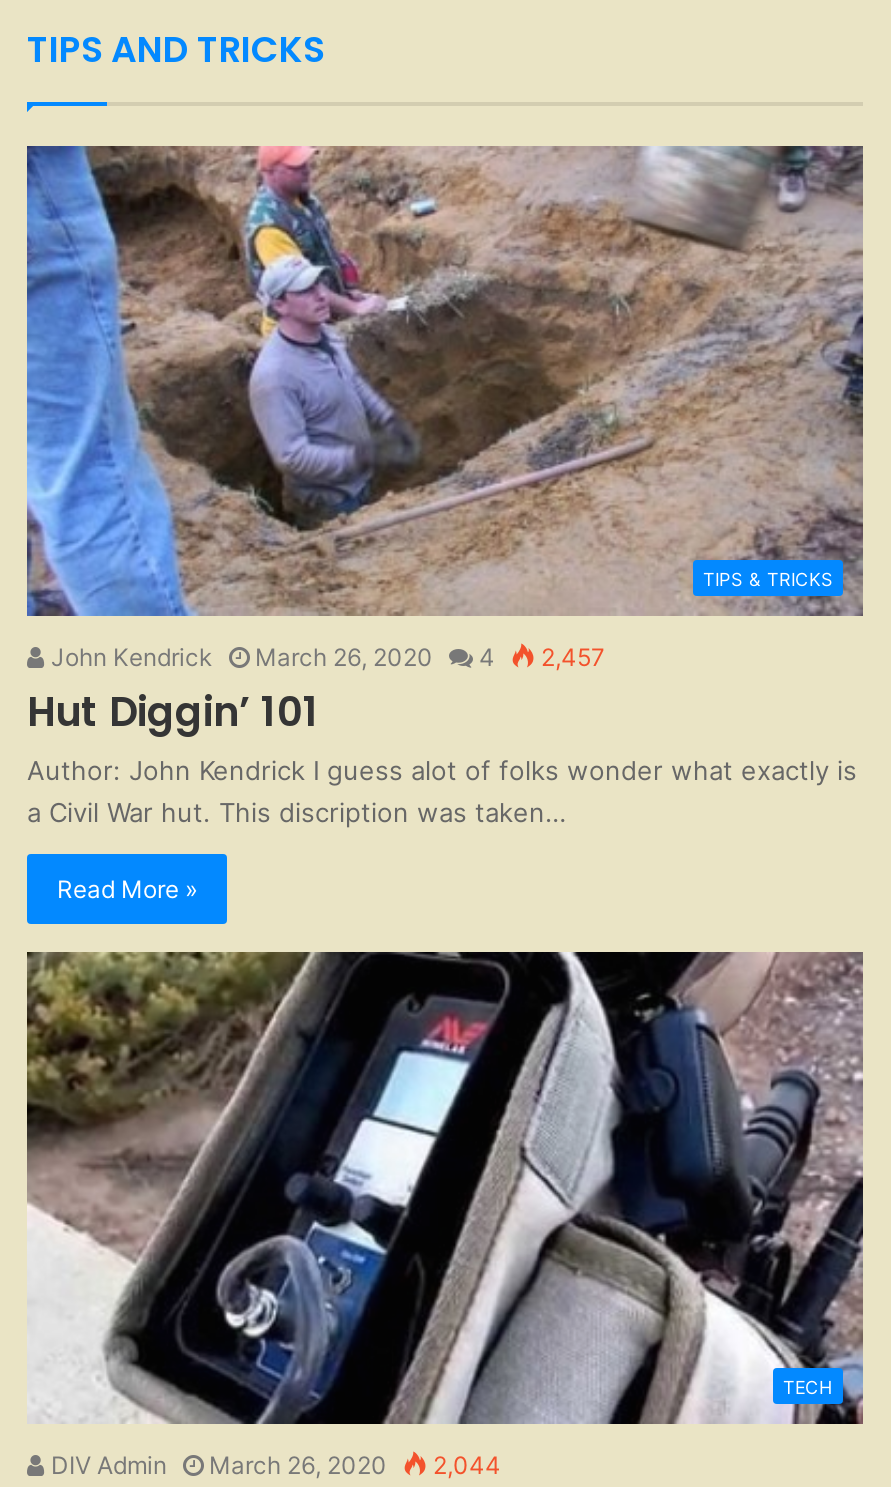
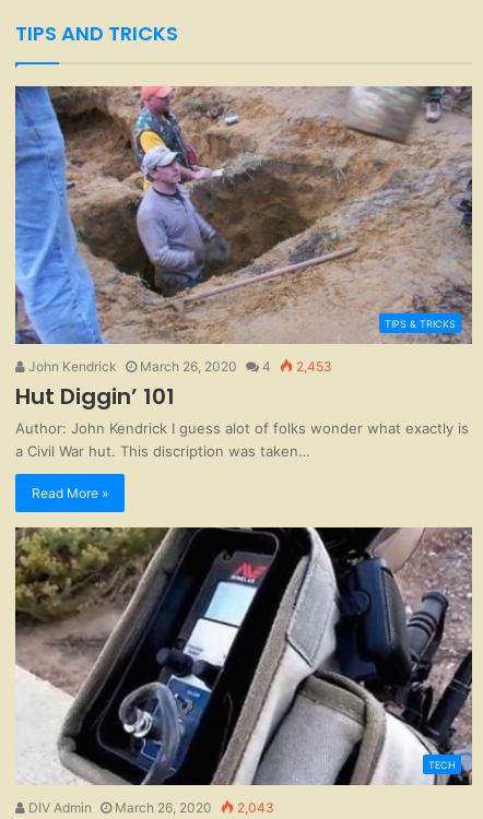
[45,643,605,673] John Kendrick March 26, 2020 4 2,457 -> [25,358,332,374] John Kendrick March 26, 2020 4 2,453
[45,1450,501,1480] DIV Admin March 26, 2020 2,044 -> [25,799,274,815] DIV Admin March 26, 2020 2,043

